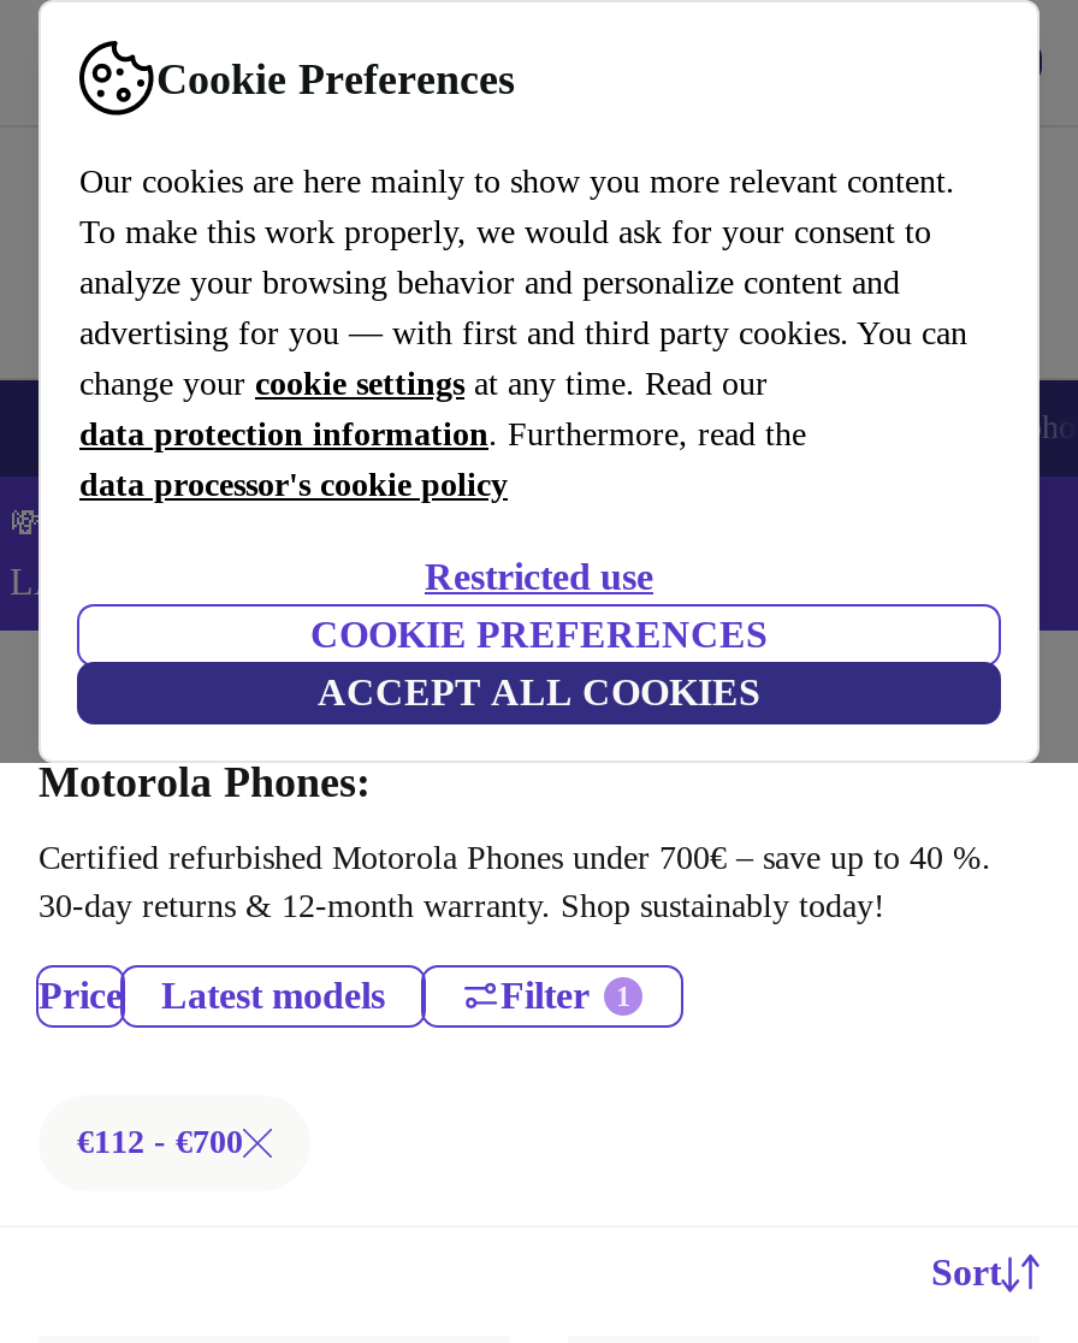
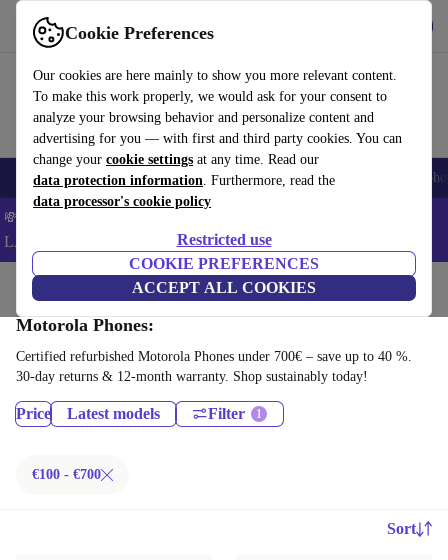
[77,1124,243,1160] €112 - €700 -> [32,467,101,482] €100 - €700

